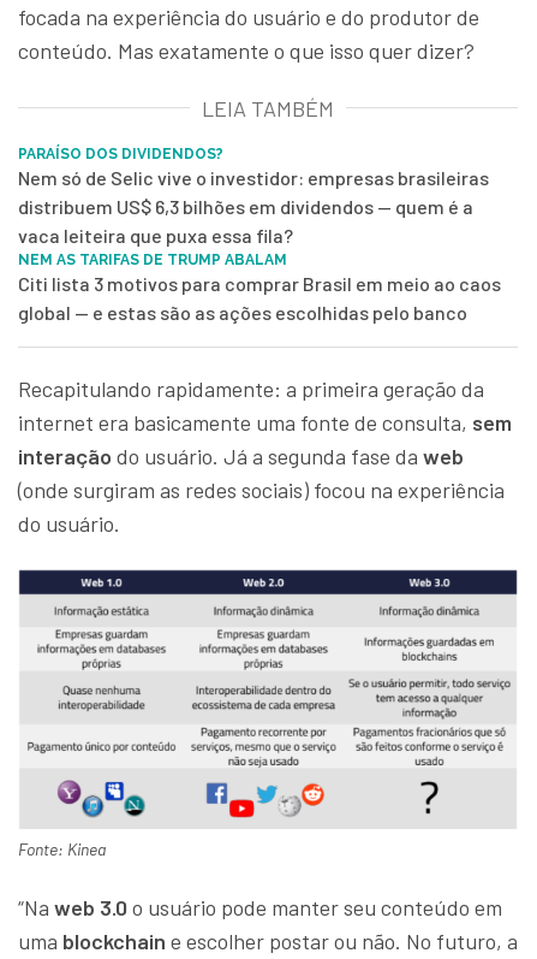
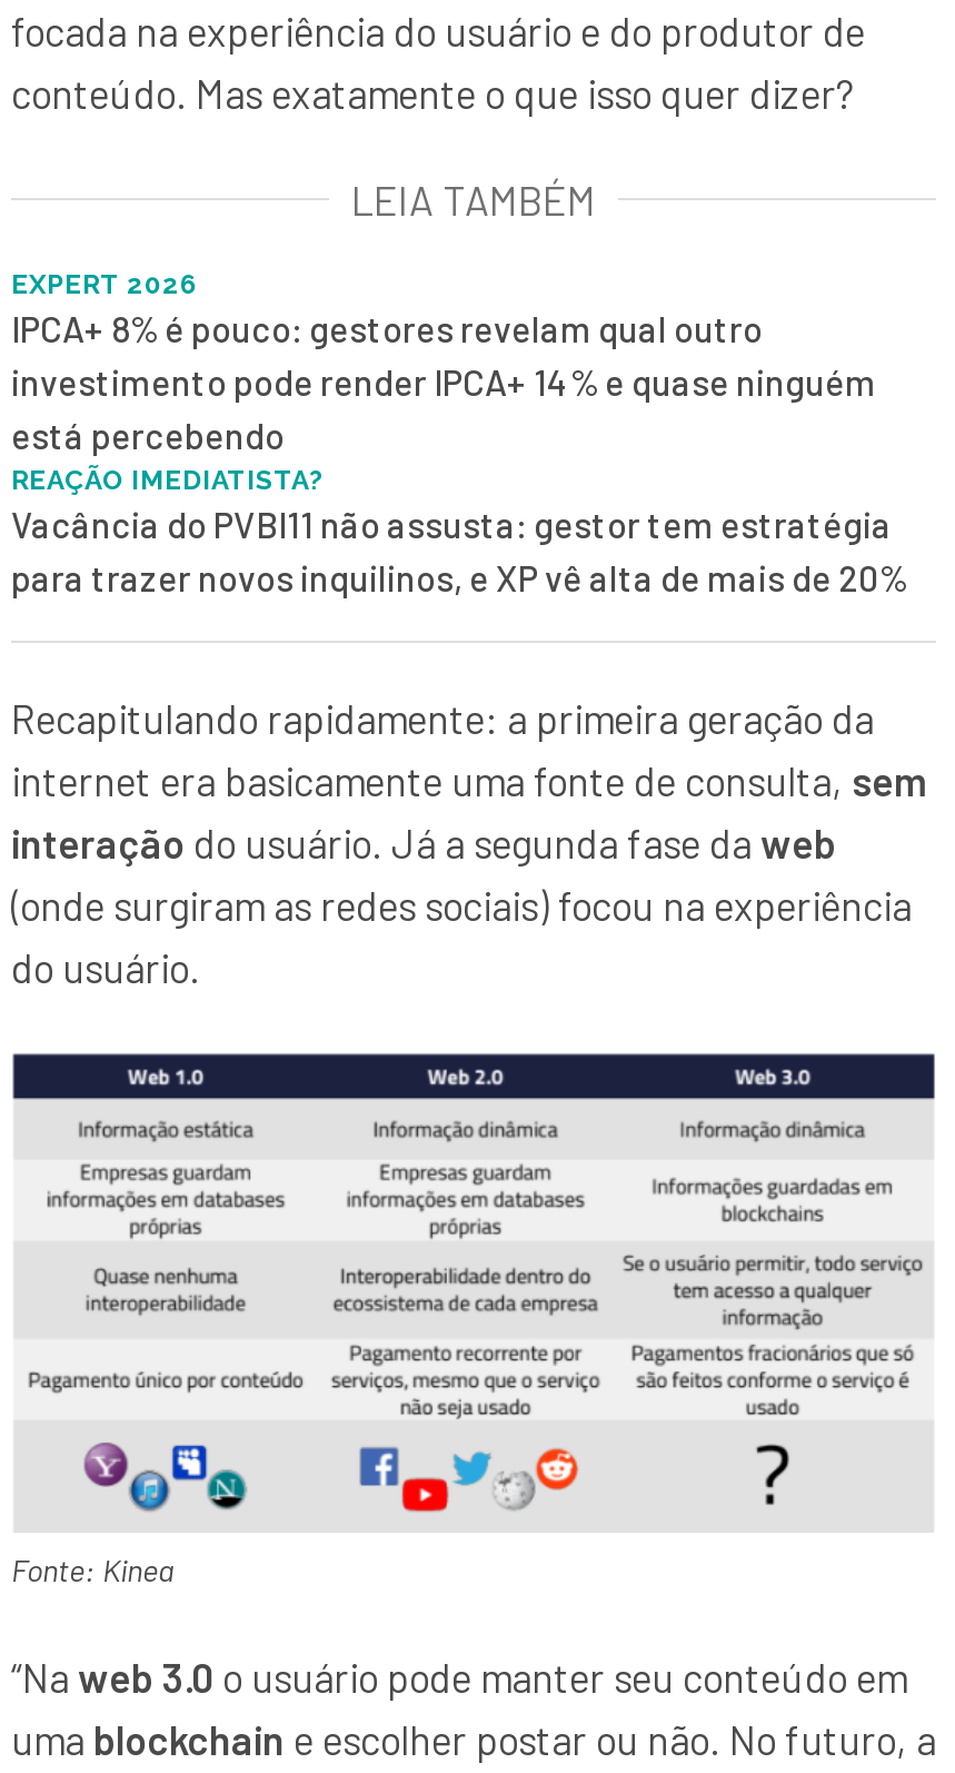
[18,145,501,323] PARAÍSO DOS DIVIDENDOS? | Nem só de Selic vive o investidor: empresas brasileiras | distribuem US$ 6,3 bilhões em dividendos — quem é a | vaca leiteira que puxa essa fila? | NEM AS TARIFAS DE TRUMP ABALAM | Citi lista 3 motivos para comprar Brasil em meio ao caos | global — e estas são as ações escolhidas pelo banco -> [11,269,907,598] EXPERT 2026 | IPCA+ 8% é pouco: gestores revelam qual outro | investimento pode render IPCA+ 14% e quase ninguém | está percebendo | REAÇÃO IMEDIATISTA? | Vacância do PVBI11 não assusta: gestor tem estratégia | para trazer novos inquilinos, e XP vê alta de mais de 20%

